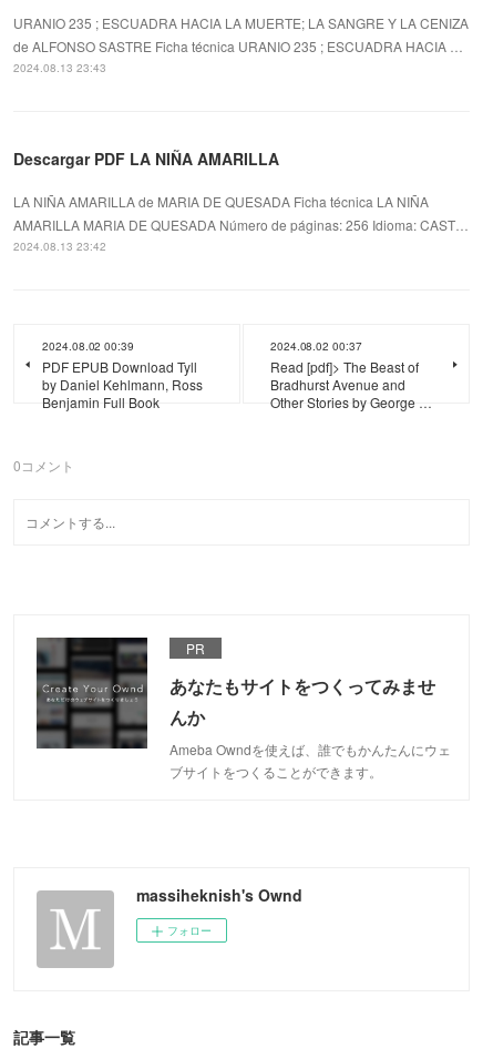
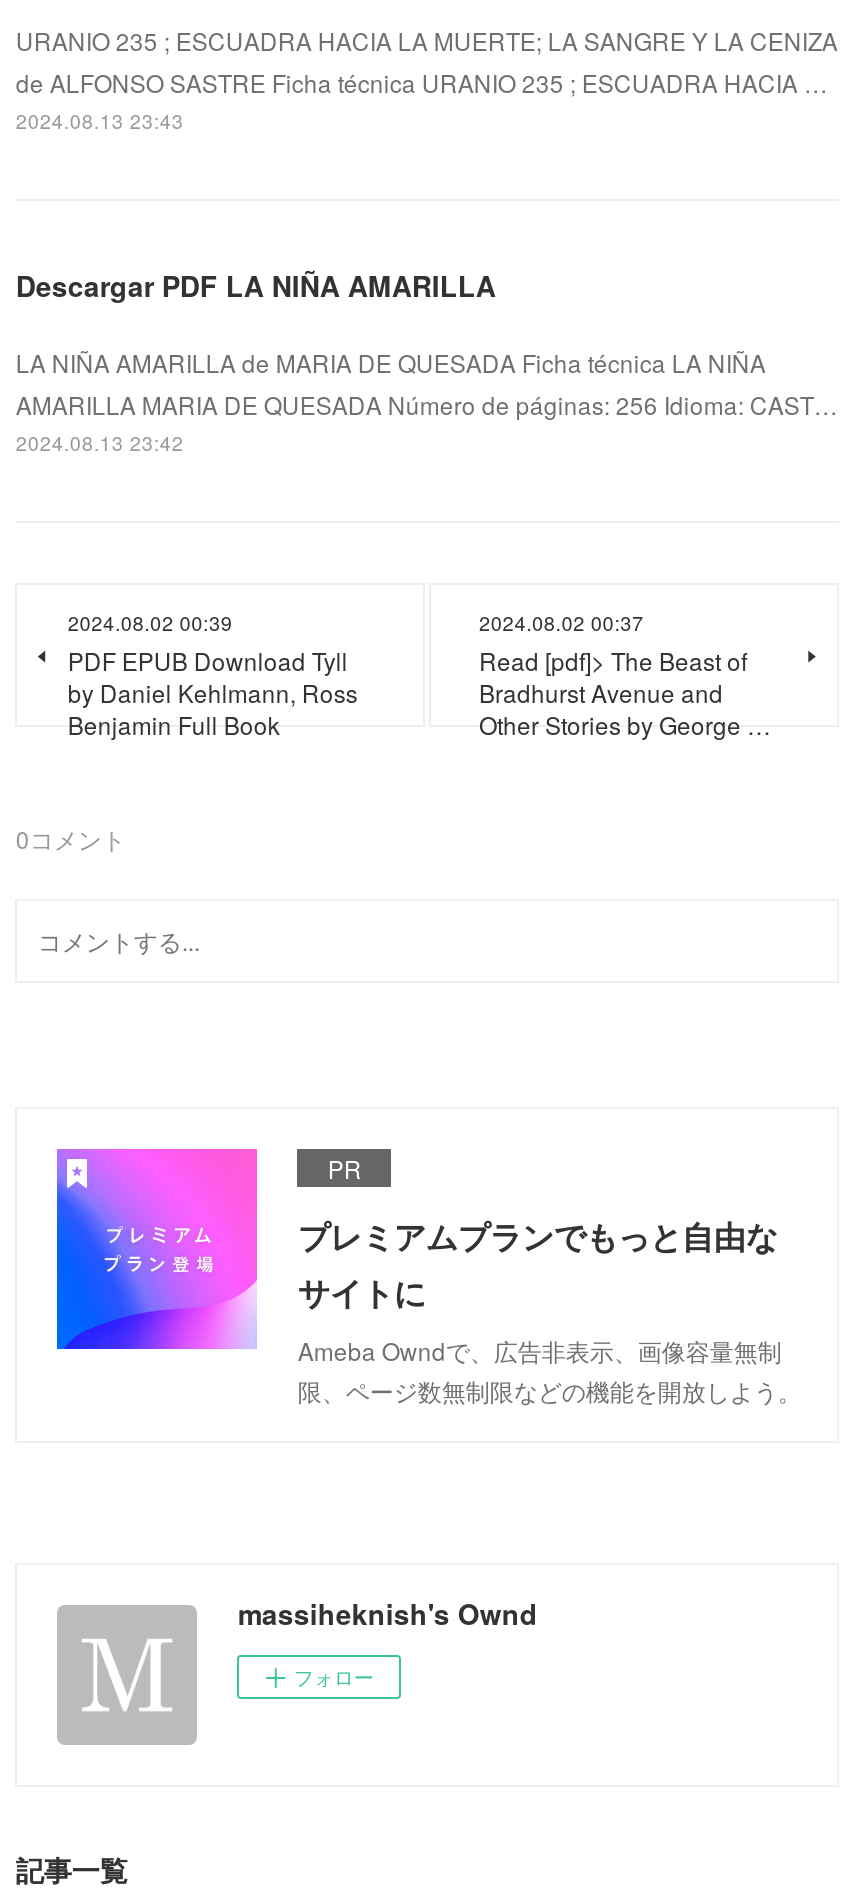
[35,637,451,780] [image] | あなたもサイトをつくってみませ | んか | Ameba Owndを使えば、誰でもかんたんにウェ | ブサイトをつくることができます。 -> [55,1147,802,1407] [image] | プレミアムプランでもっと自由な | サイトに | Ameba Owndで、広告非表示、画像容量無制 | 限、ページ数無制限などの機能を開放しよう。

